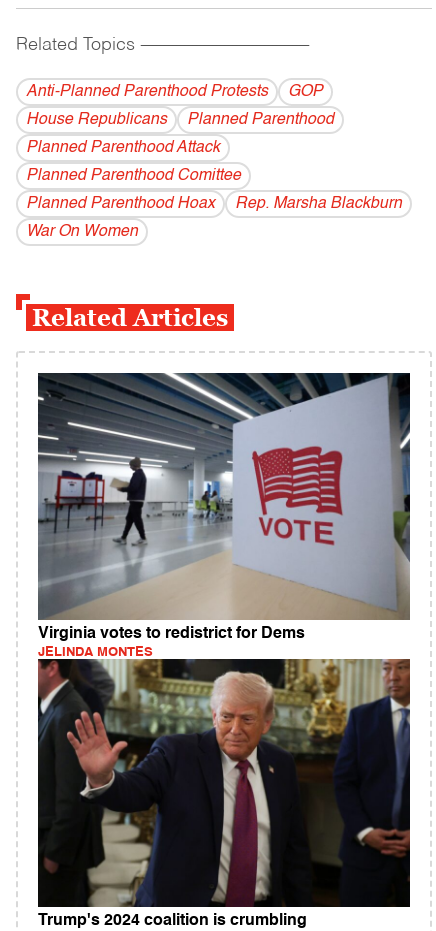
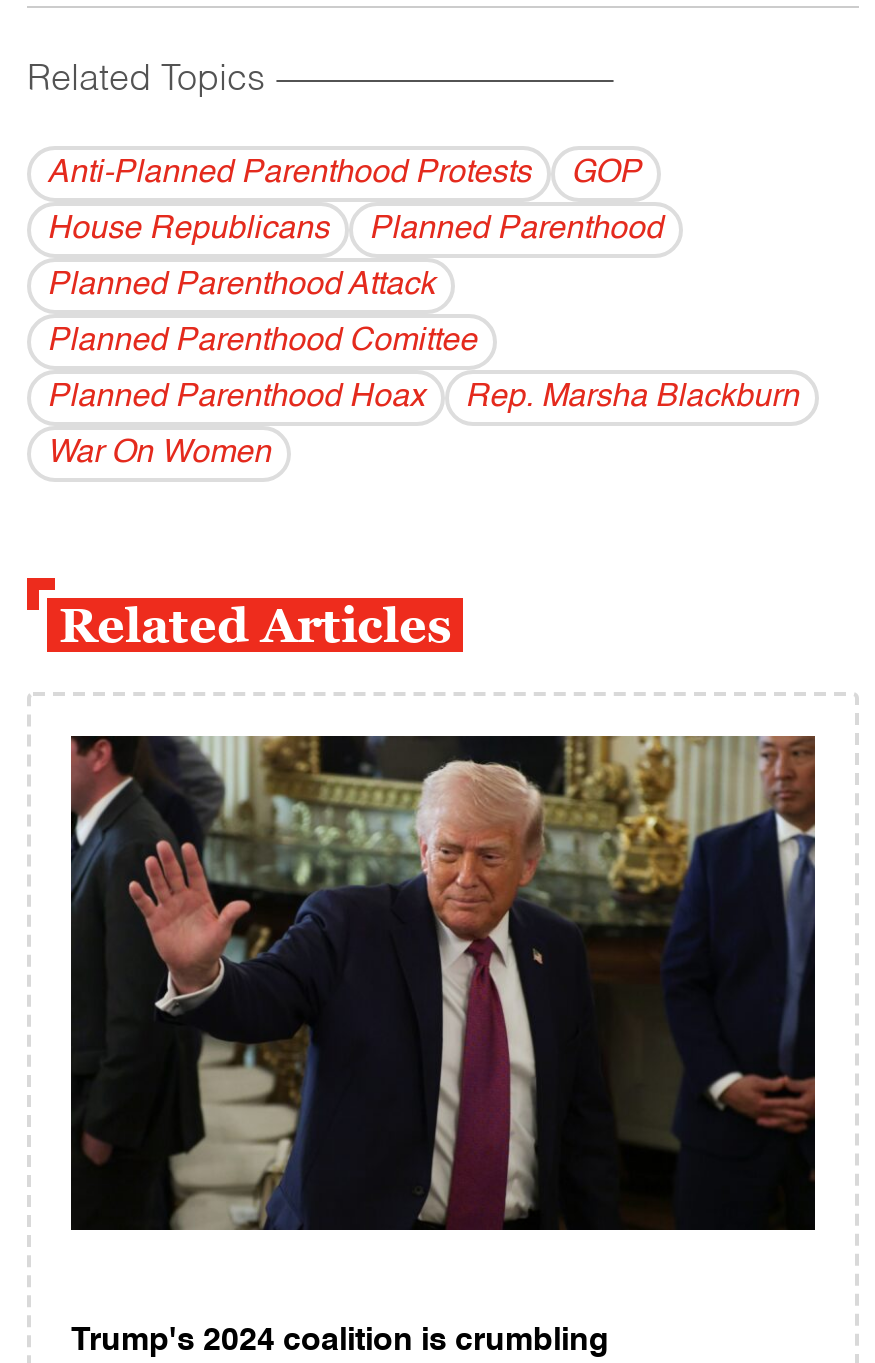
[37,372,411,659] [image] | Virginia votes to redistrict for Dems | JELINDA MONTES -> none
moved [37,658,411,908] -> [71,734,817,1230]: [image]

